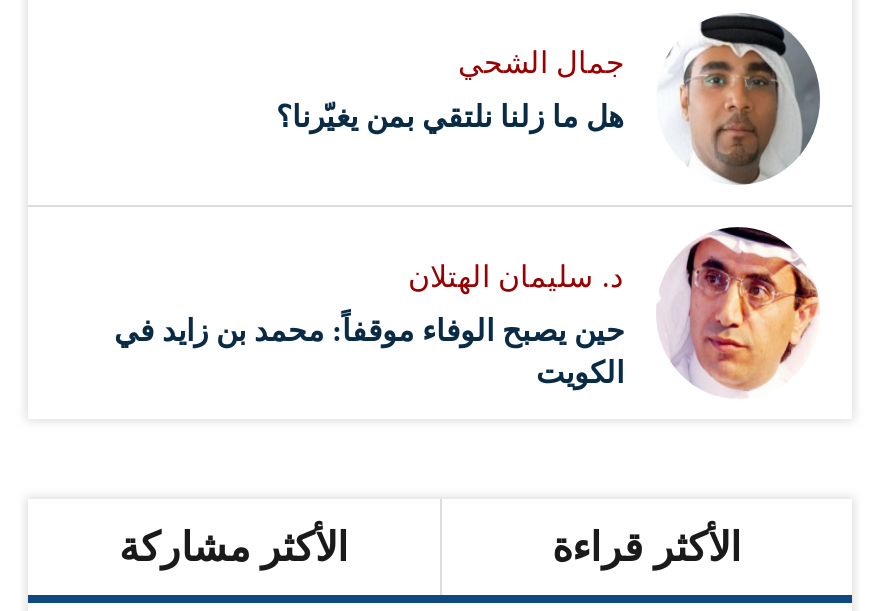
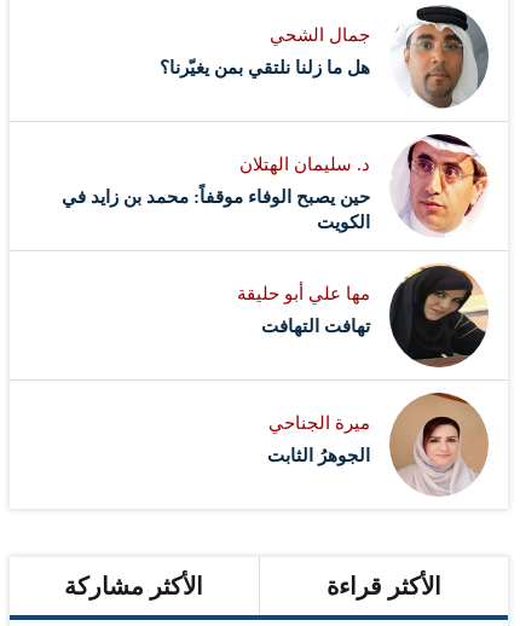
none -> [237,263,489,367] [image] | مها علي أبو حليقة | تهافت التهافت
none -> [267,393,489,495] [image] | ميرة الجناحي | الجوهرُ الثابت

